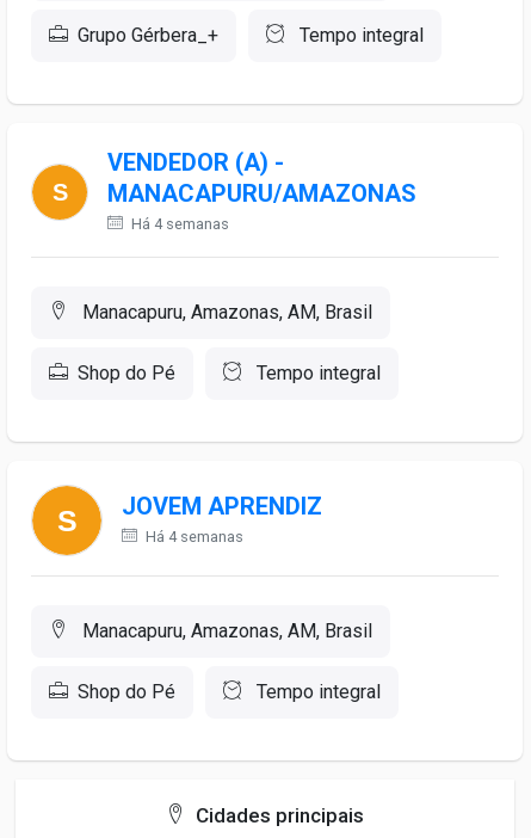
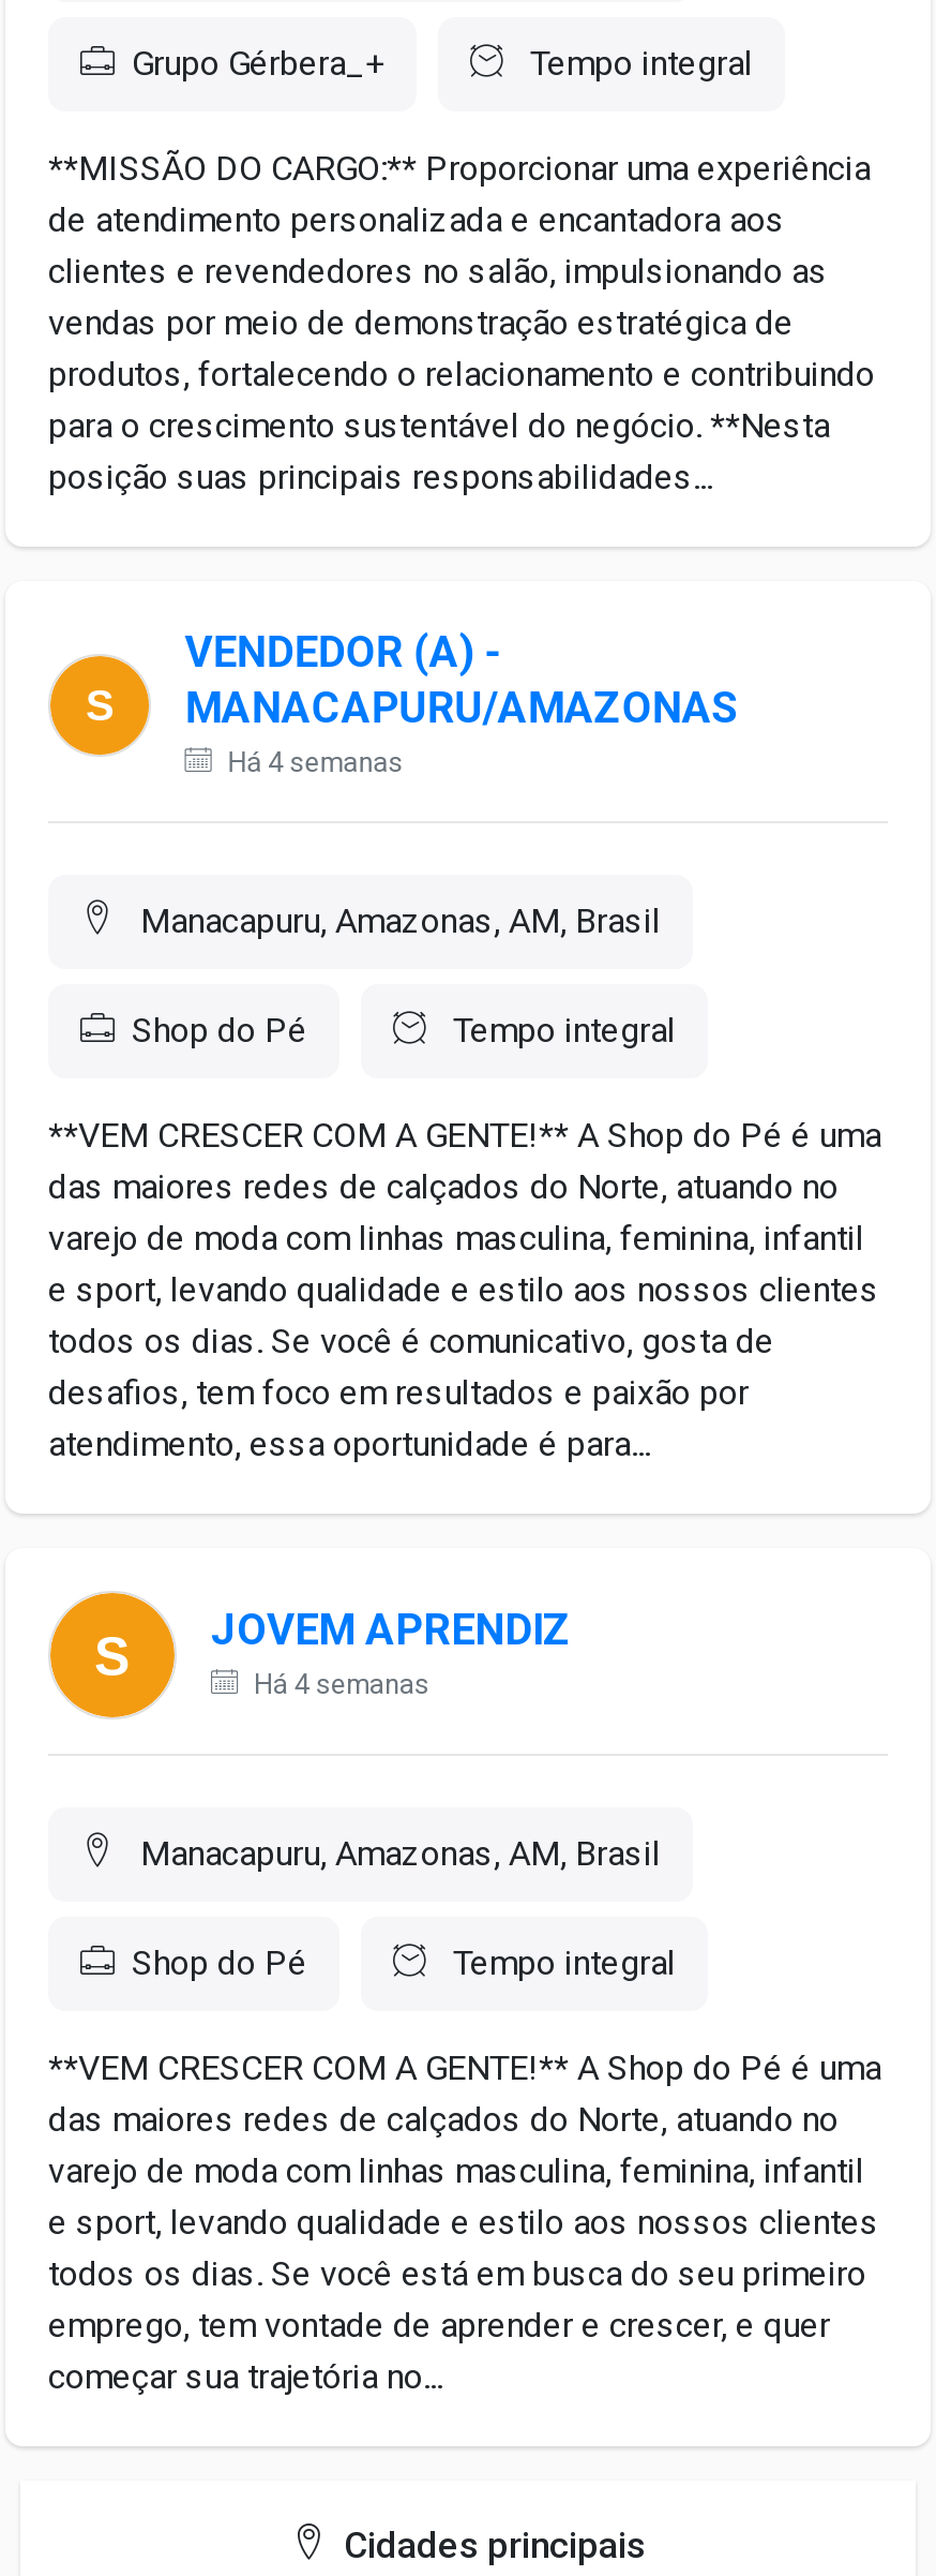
none -> [48,148,875,497] **MISSÃO DO CARGO:** Proporcionar uma experiência | de atendimento personalizada e encantadora aos | clientes e revendedores no salão, impulsionando as | vendas por meio de demonstração estratégica de | produtos, fortalecendo o relacionamento e contribuindo | para o crescimento sustentável do negócio. **Nesta | posição suas principais responsabilidades...
none -> [48,1115,881,1464] **VEM CRESCER COM A GENTE!** A Shop do Pé é uma | das maiores redes de calçados do Norte, atuando no | varejo de moda com linhas masculina, feminina, infantil | e sport, levando qualidade e estilo aos nossos clientes | todos os dias. Se você é comunicativo, gosta de | desafios, tem foco em resultados e paixão por | atendimento, essa oportunidade é para...
none -> [48,2048,881,2397] **VEM CRESCER COM A GENTE!** A Shop do Pé é uma | das maiores redes de calçados do Norte, atuando no | varejo de moda com linhas masculina, feminina, infantil | e sport, levando qualidade e estilo aos nossos clientes | todos os dias. Se você está em busca do seu primeiro | emprego, tem vontade de aprender e crescer, e quer | começar sua trajetória no...

